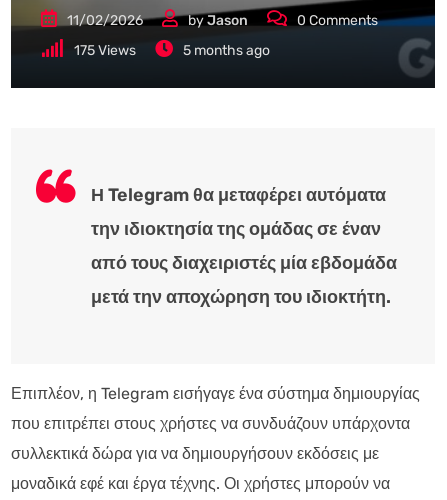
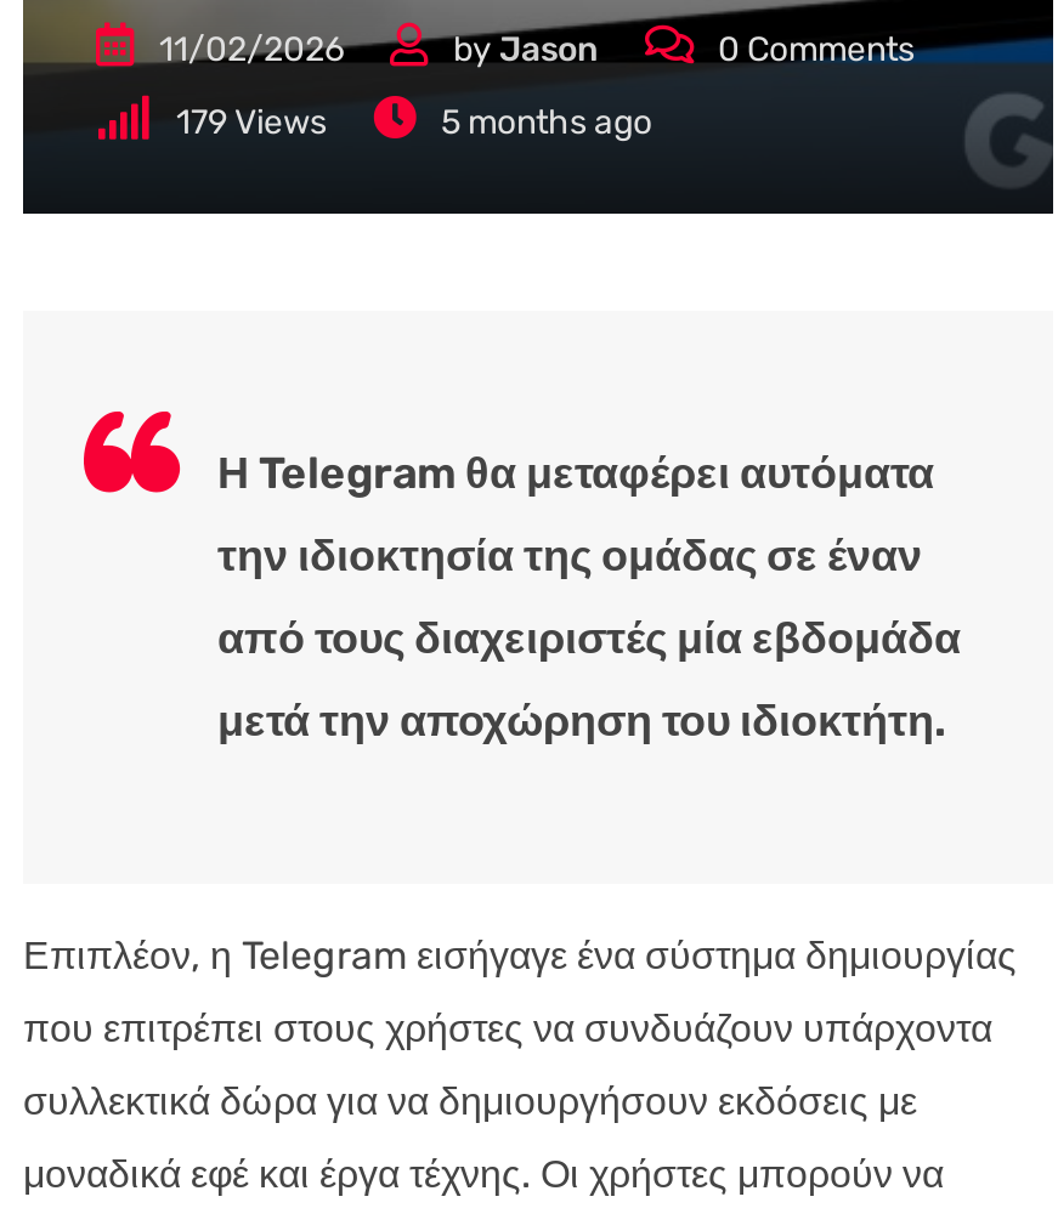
[74,42,136,59] 175 Views -> [176,102,327,143] 179 Views

